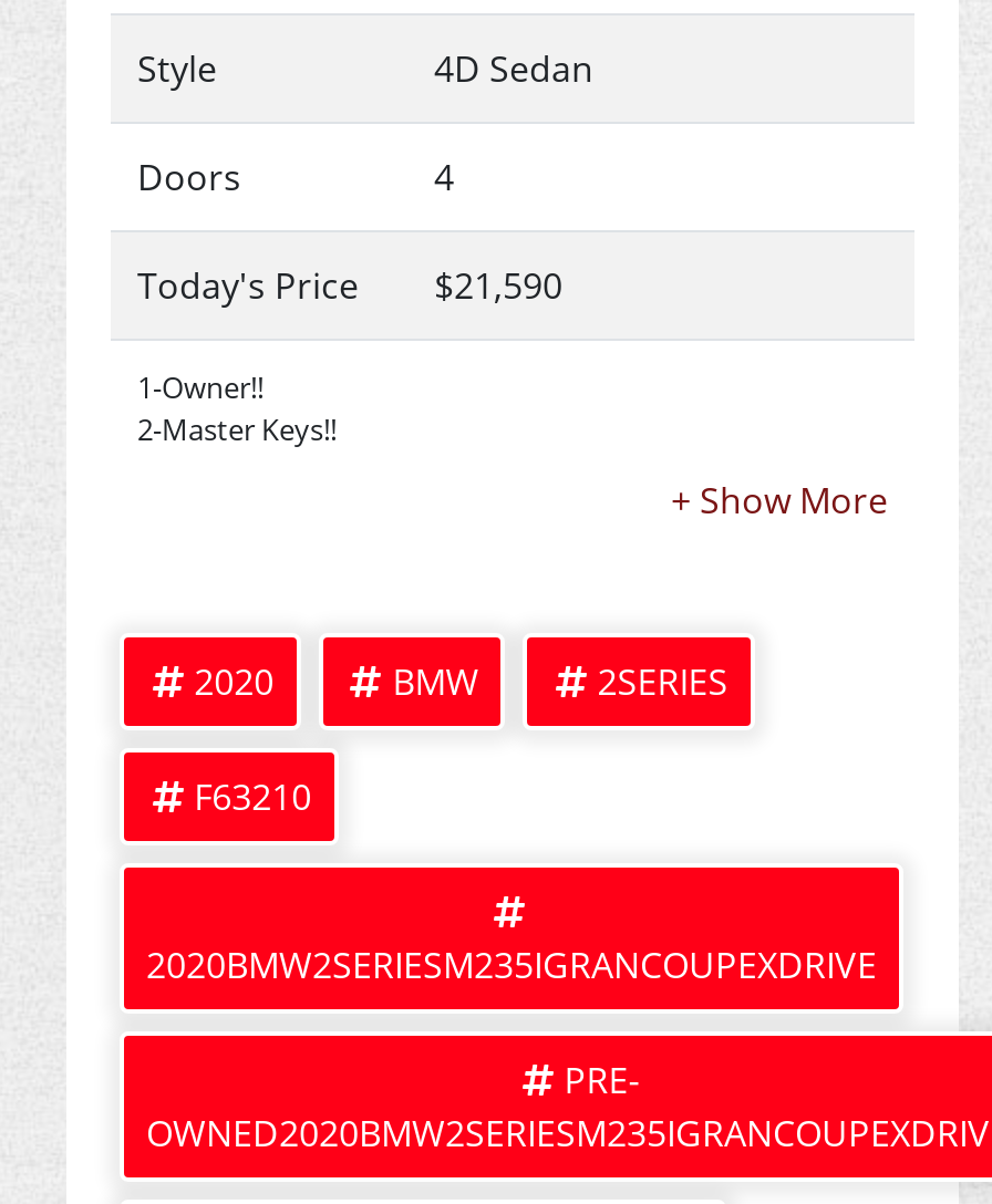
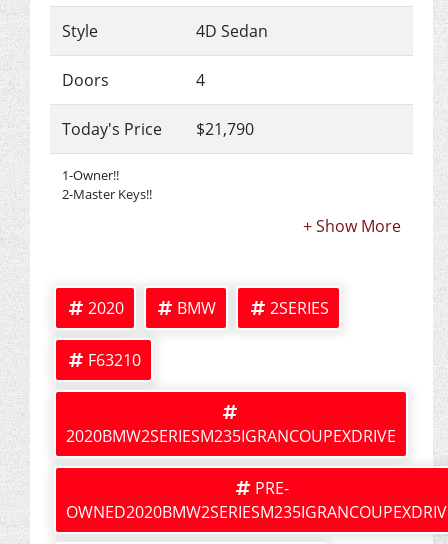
[137,262,562,310] Today's Price $21,590 -> [62,118,254,140] Today's Price $21,790

